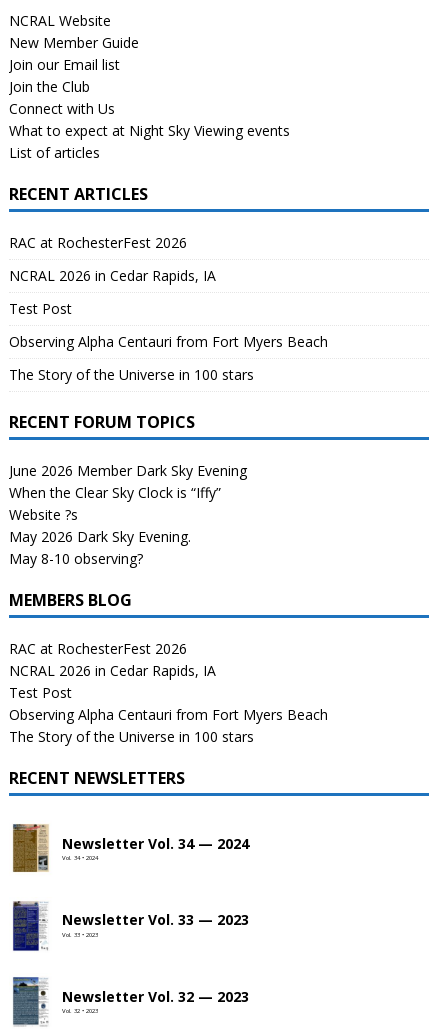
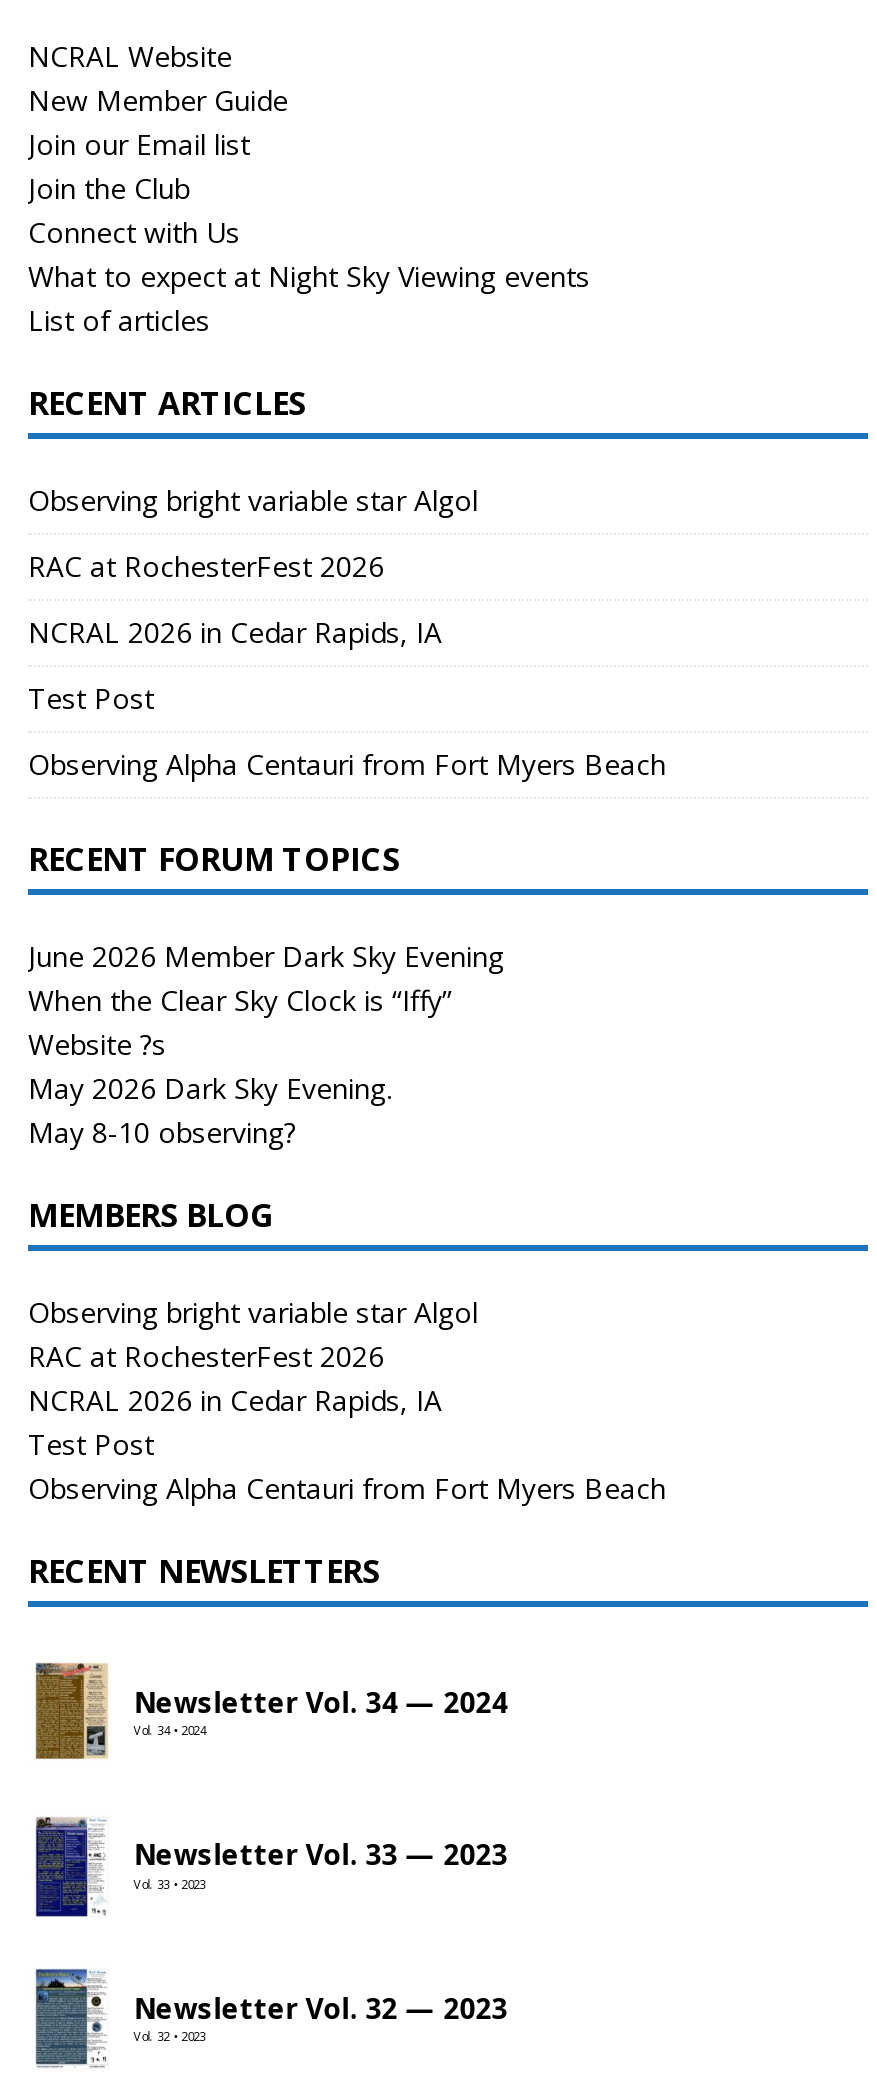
none -> [28,482,478,520] Observing bright variable star Algol
moved [9,233,328,351] -> [28,548,666,784]: RAC at RochesterFest 2026 | NCRAL 2026 in Cedar Rapids, IA | Test Post | Observing Alpha Centauri from Fort Myers Beach
[9,365,254,384] The Story of the Universe in 100 stars -> none
none -> [28,1294,478,1332] Observing bright variable star Algol
moved [9,639,328,724] -> [28,1338,666,1508]: RAC at RochesterFest 2026 | NCRAL 2026 in Cedar Rapids, IA | Test Post | Observing Alpha Centauri from Fort Myers Beach
[9,727,254,746] The Story of the Universe in 100 stars -> none

